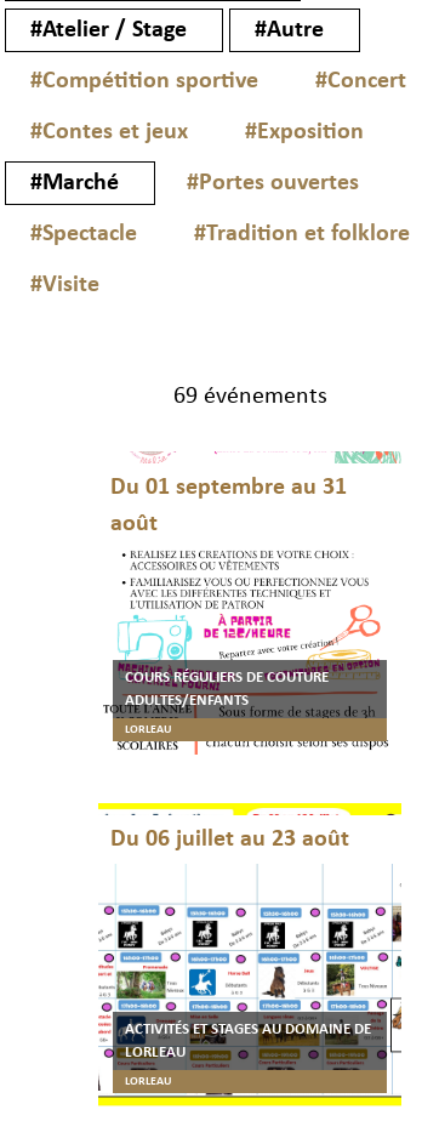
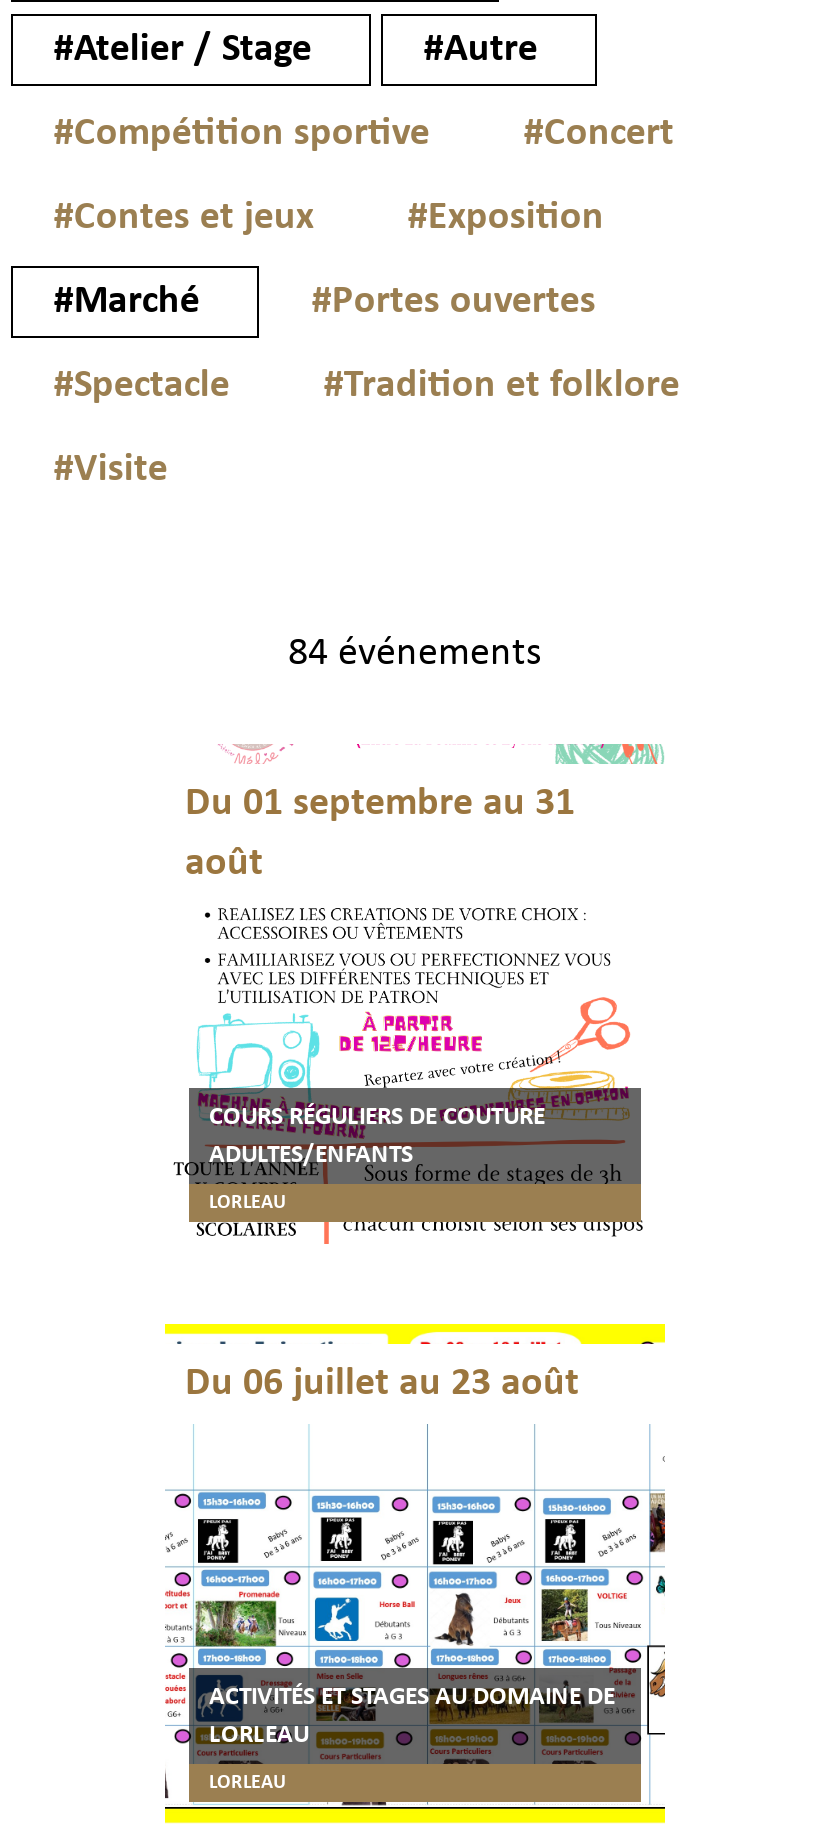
[173,385,327,409] 69 événements -> [288,634,542,674] 84 événements

